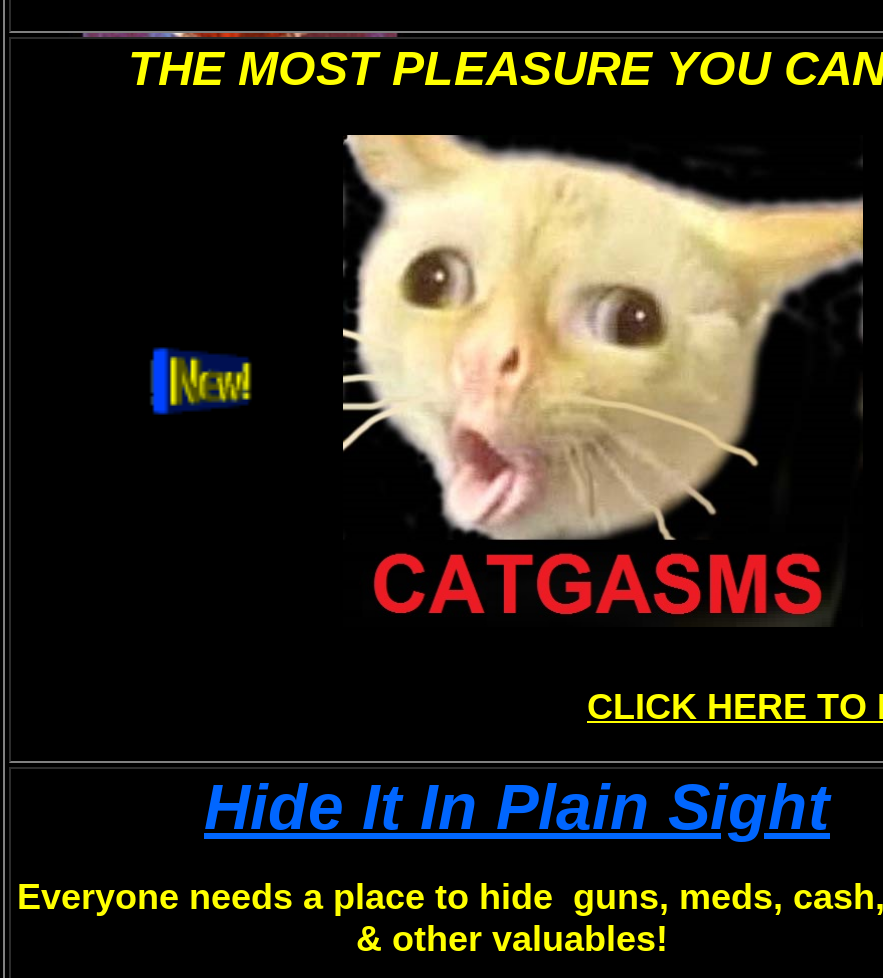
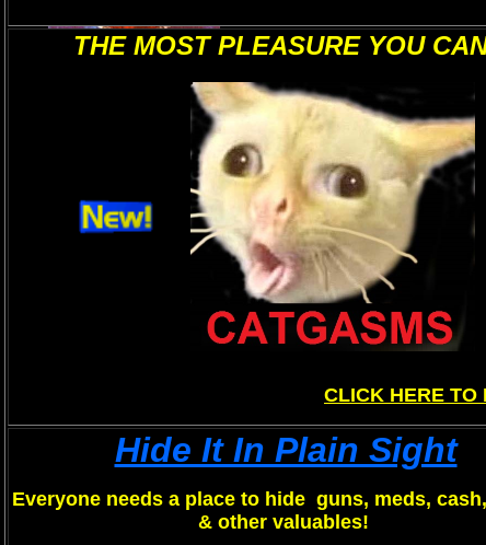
[139,347,273,415] [image] -> [78,199,153,234] [image]

